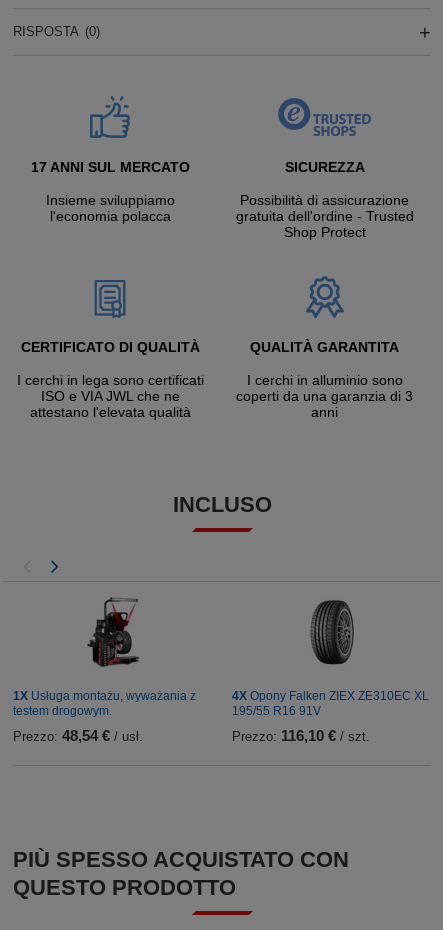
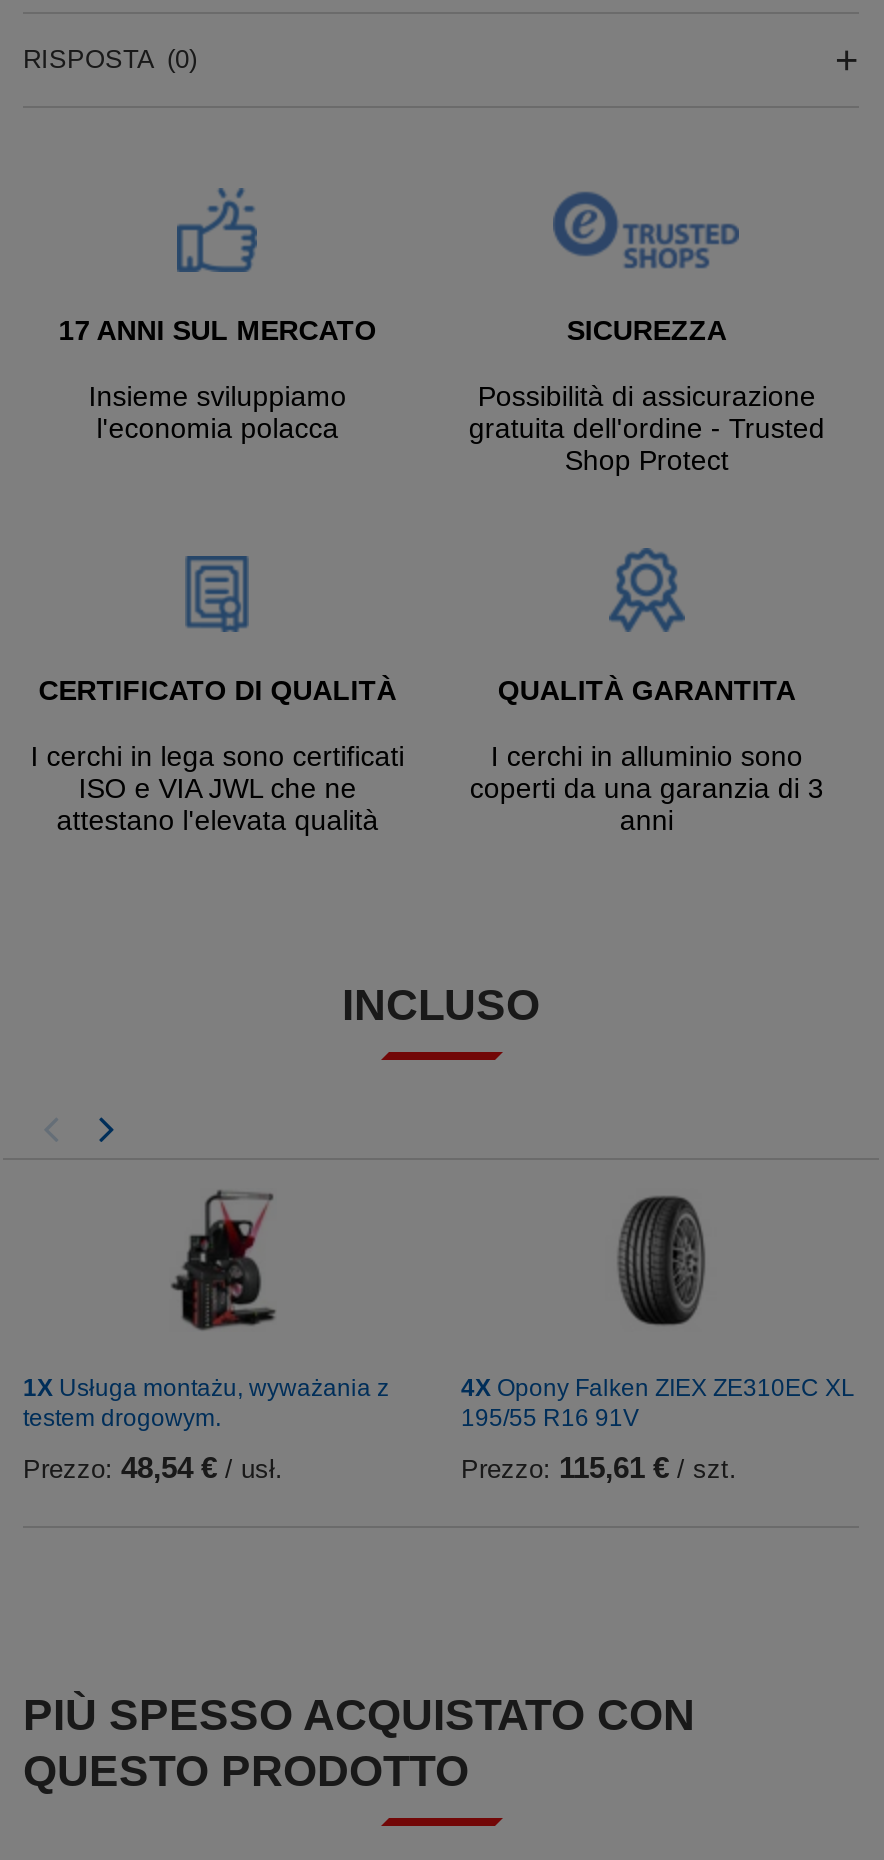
[232,727,370,744] Prezzo: 116,10 €/ szt. -> [461,1450,737,1484] Prezzo: 115,61 €/ szt.

